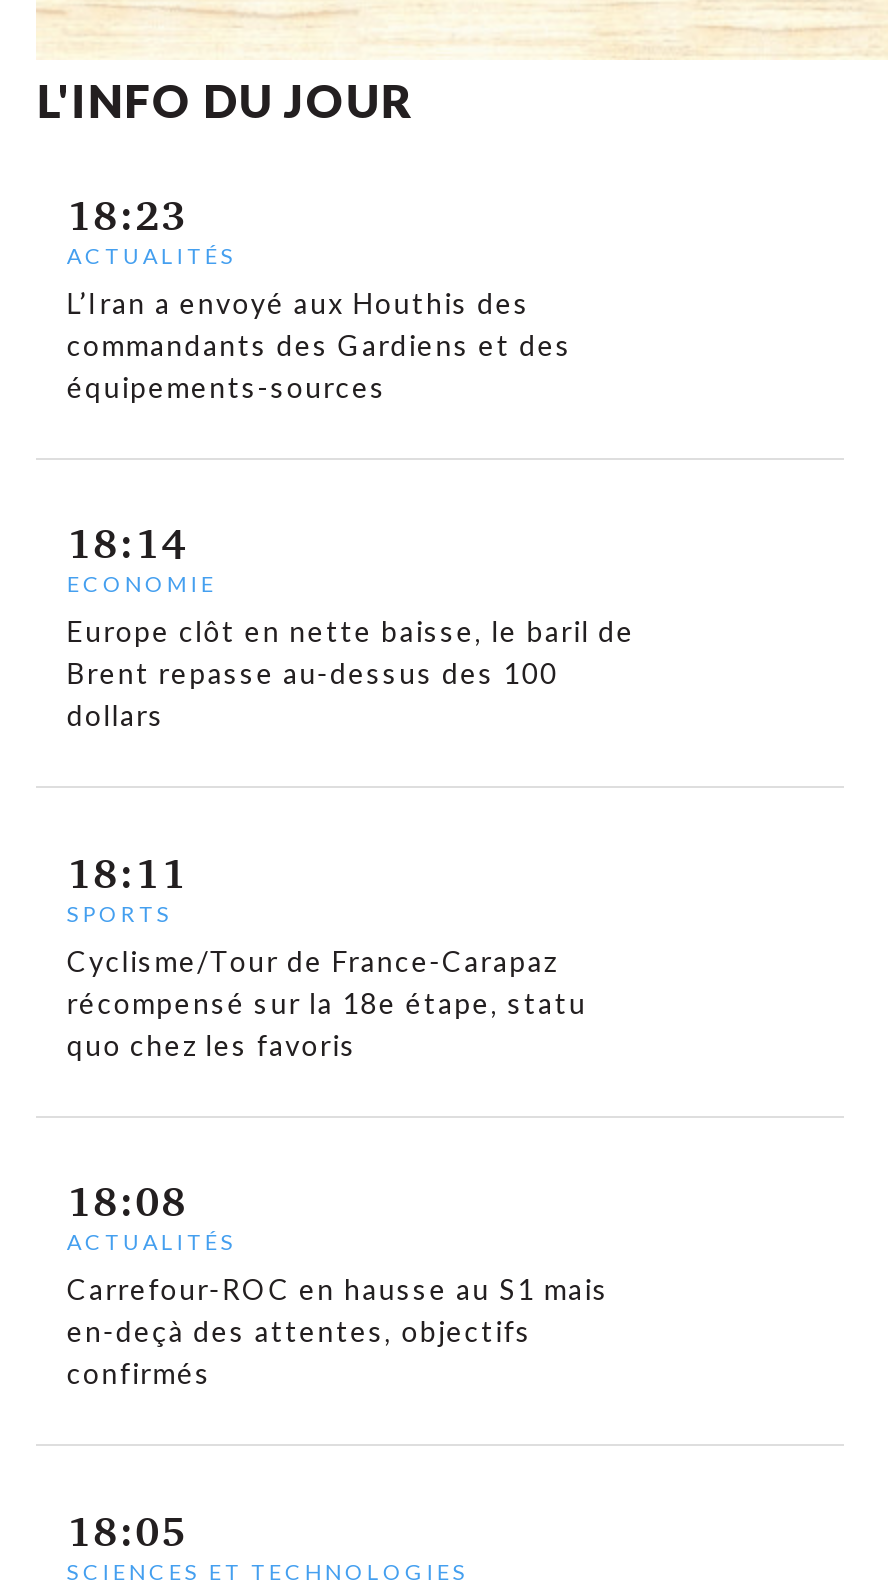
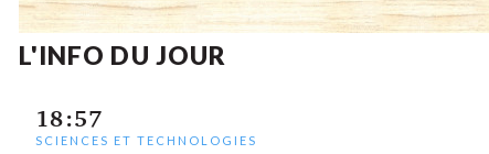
[67,188,635,1556] 18:23 | ACTUALITÉS | L’Iran a envoyé aux Houthis des | commandants des Gardiens et des | équipements-sources | 18:14 | ECONOMIE | Europe clôt en nette baisse, le baril de | Brent repasse au-dessus des 100 | dollars | 18:11 | SPORTS | Cyclisme/Tour de France-Carapaz | récompensé sur la 18e étape, statu | quo chez les favoris | 18:08 | ACTUALITÉS | Carrefour-ROC en hausse au S1 mais | en-deçà des attentes, objectifs | confirmés | 18:05 -> [36,103,102,132] 18:57

